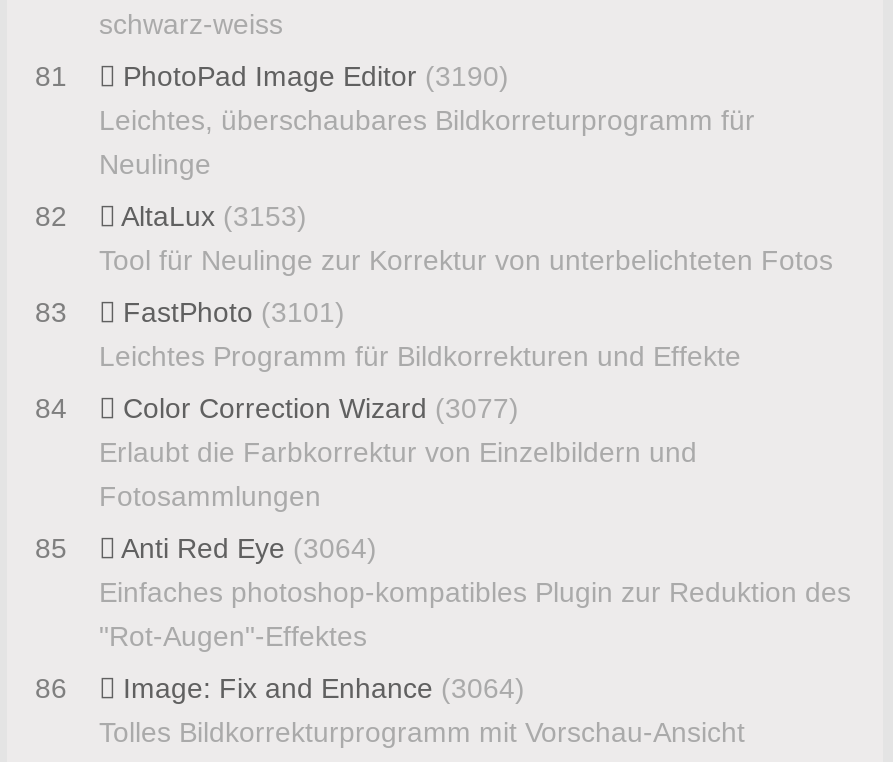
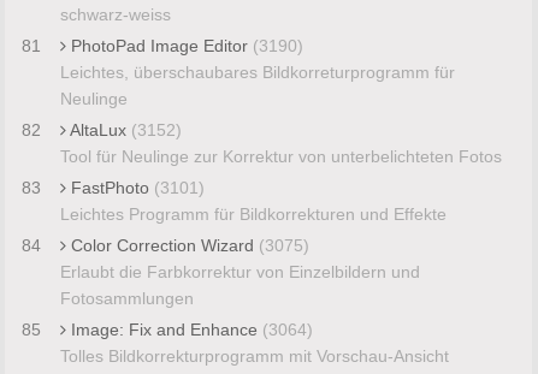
[35,200,307,232] 82 AltaLux (3153) -> [22,120,182,139] 82 AltaLux (3152)
[115,392,519,424] Color Correction Wizard (3077) -> [66,235,309,255] Color Correction Wizard (3075)
[35,532,851,704] Anti Red Eye (3064) | Einfaches photoshop-kompatibles Plugin zur Reduktion des | "Rot-Augen"-Effektes | 86 -> none

